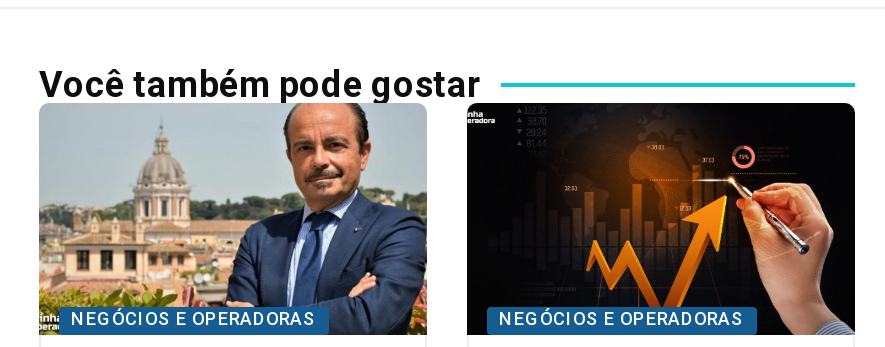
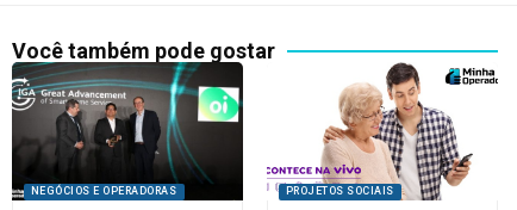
[37,109,429,337] [image] -> [11,66,244,202] [image]
[465,101,857,337] [image] | NEGÓCIOS E OPERADORAS -> [267,62,498,200] [image] | PROJETOS SOCIAIS

